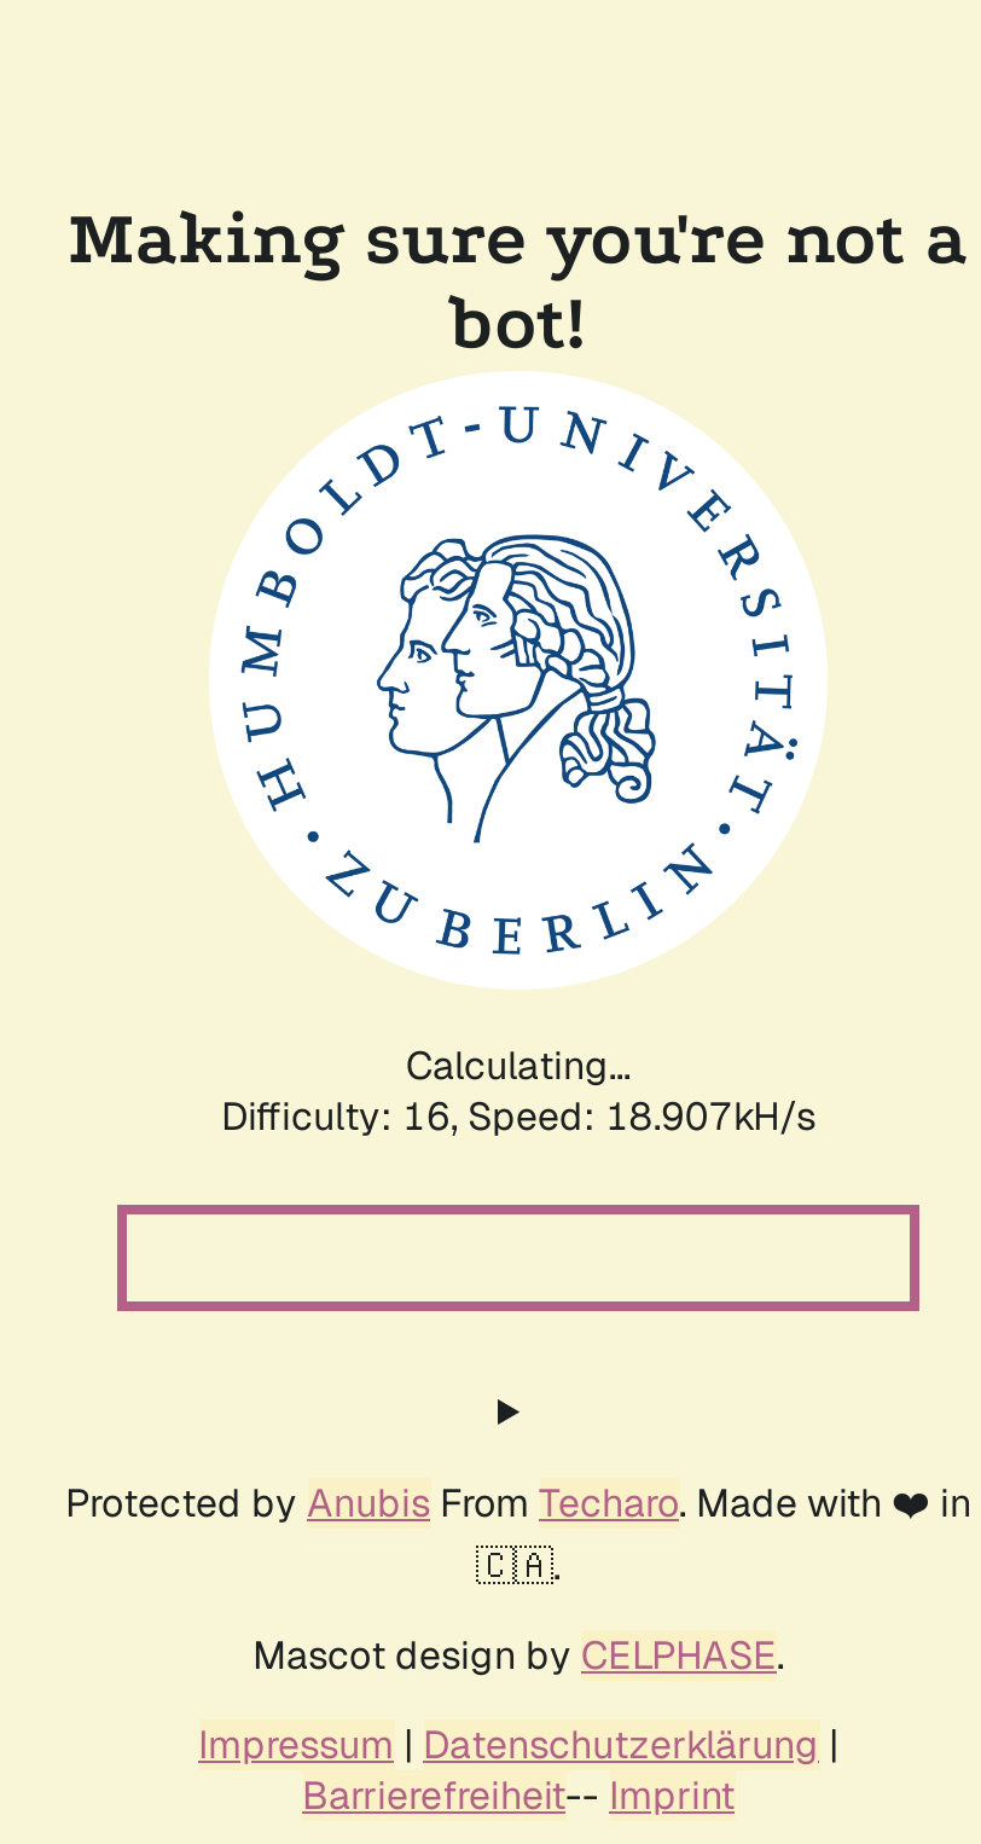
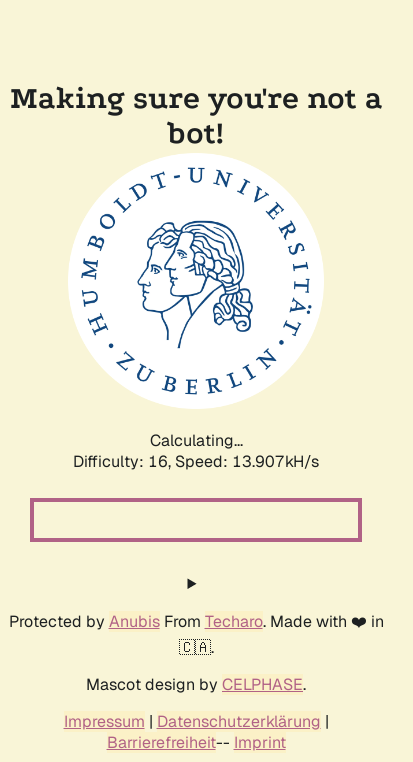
[221,1091,815,1142] Difficulty: 16, Speed: 18.907kH/s -> [73,451,319,472] Difficulty: 16, Speed: 13.907kH/s

